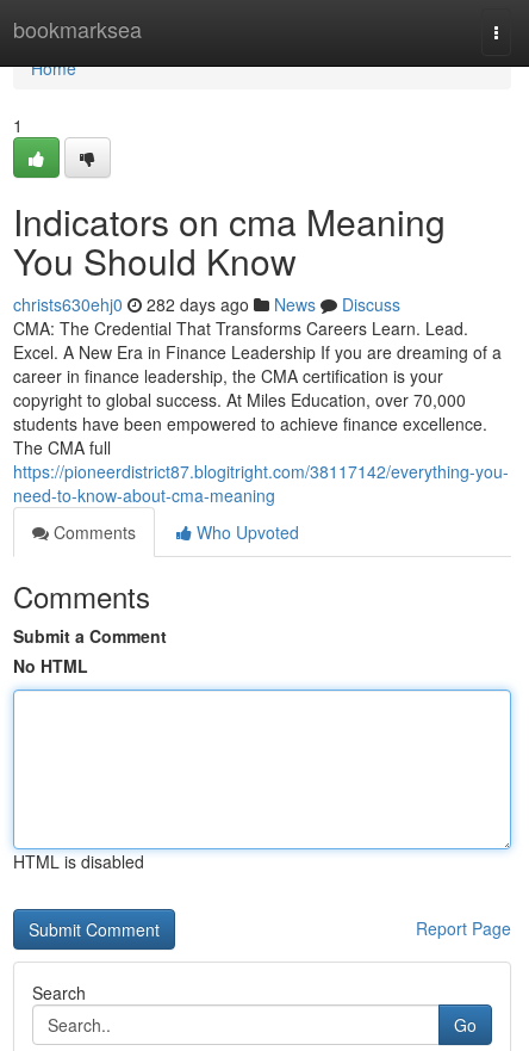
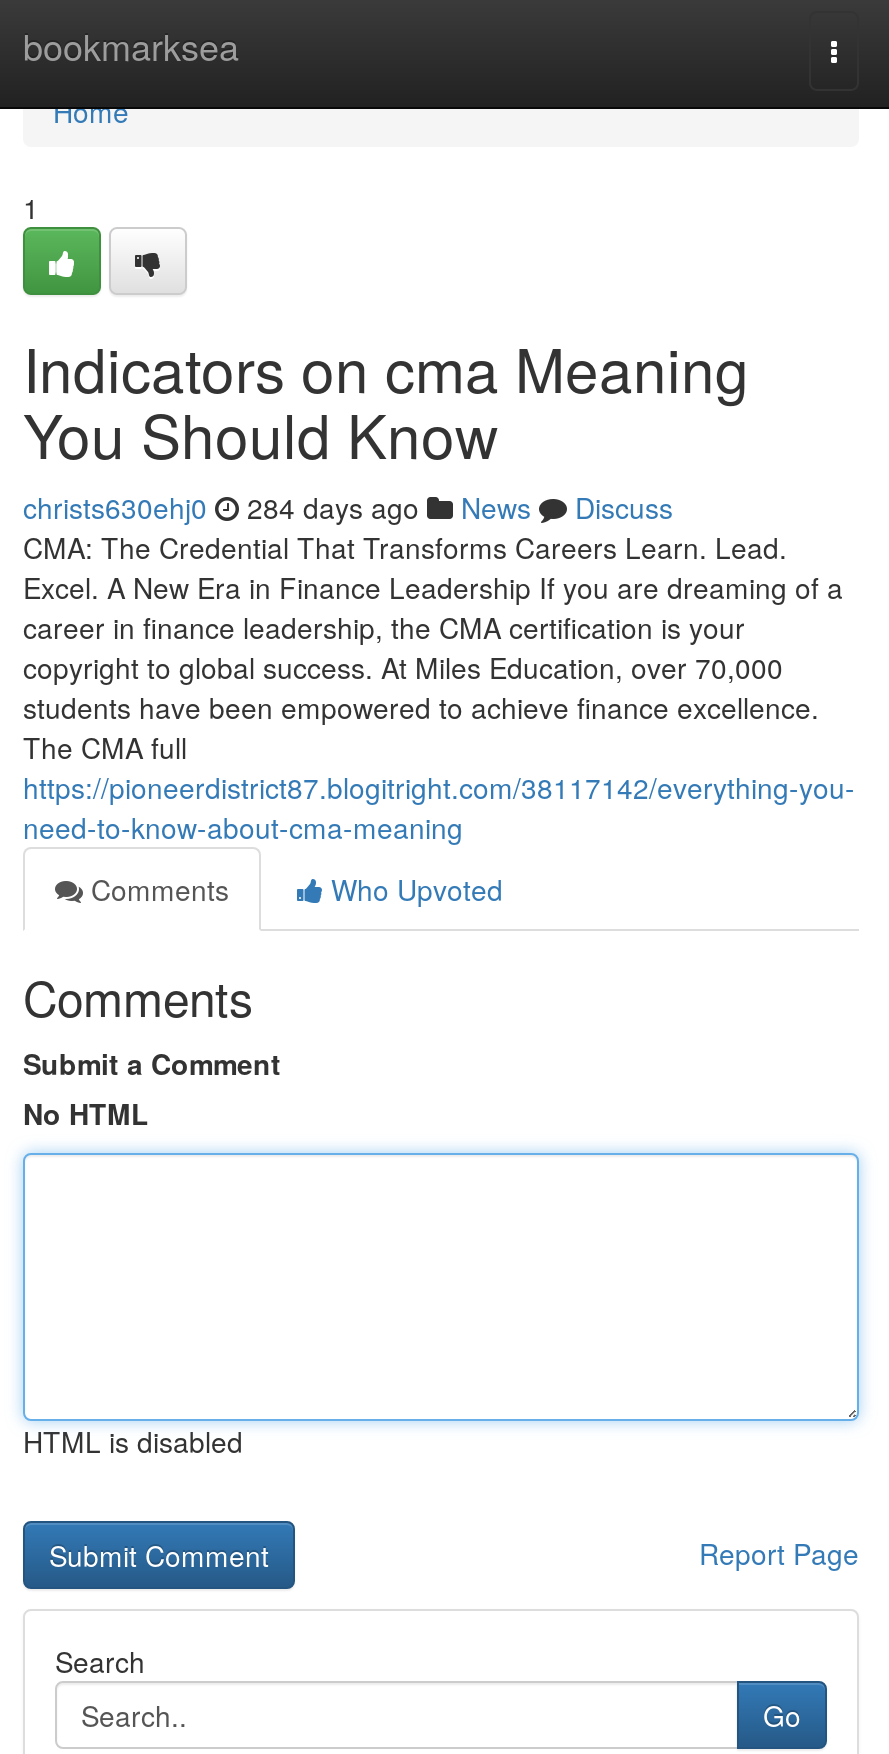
[13,292,400,316] christs630ehj0 282 days ago News Discuss -> [23,487,673,527] christs630ehj0 284 days ago News Discuss

